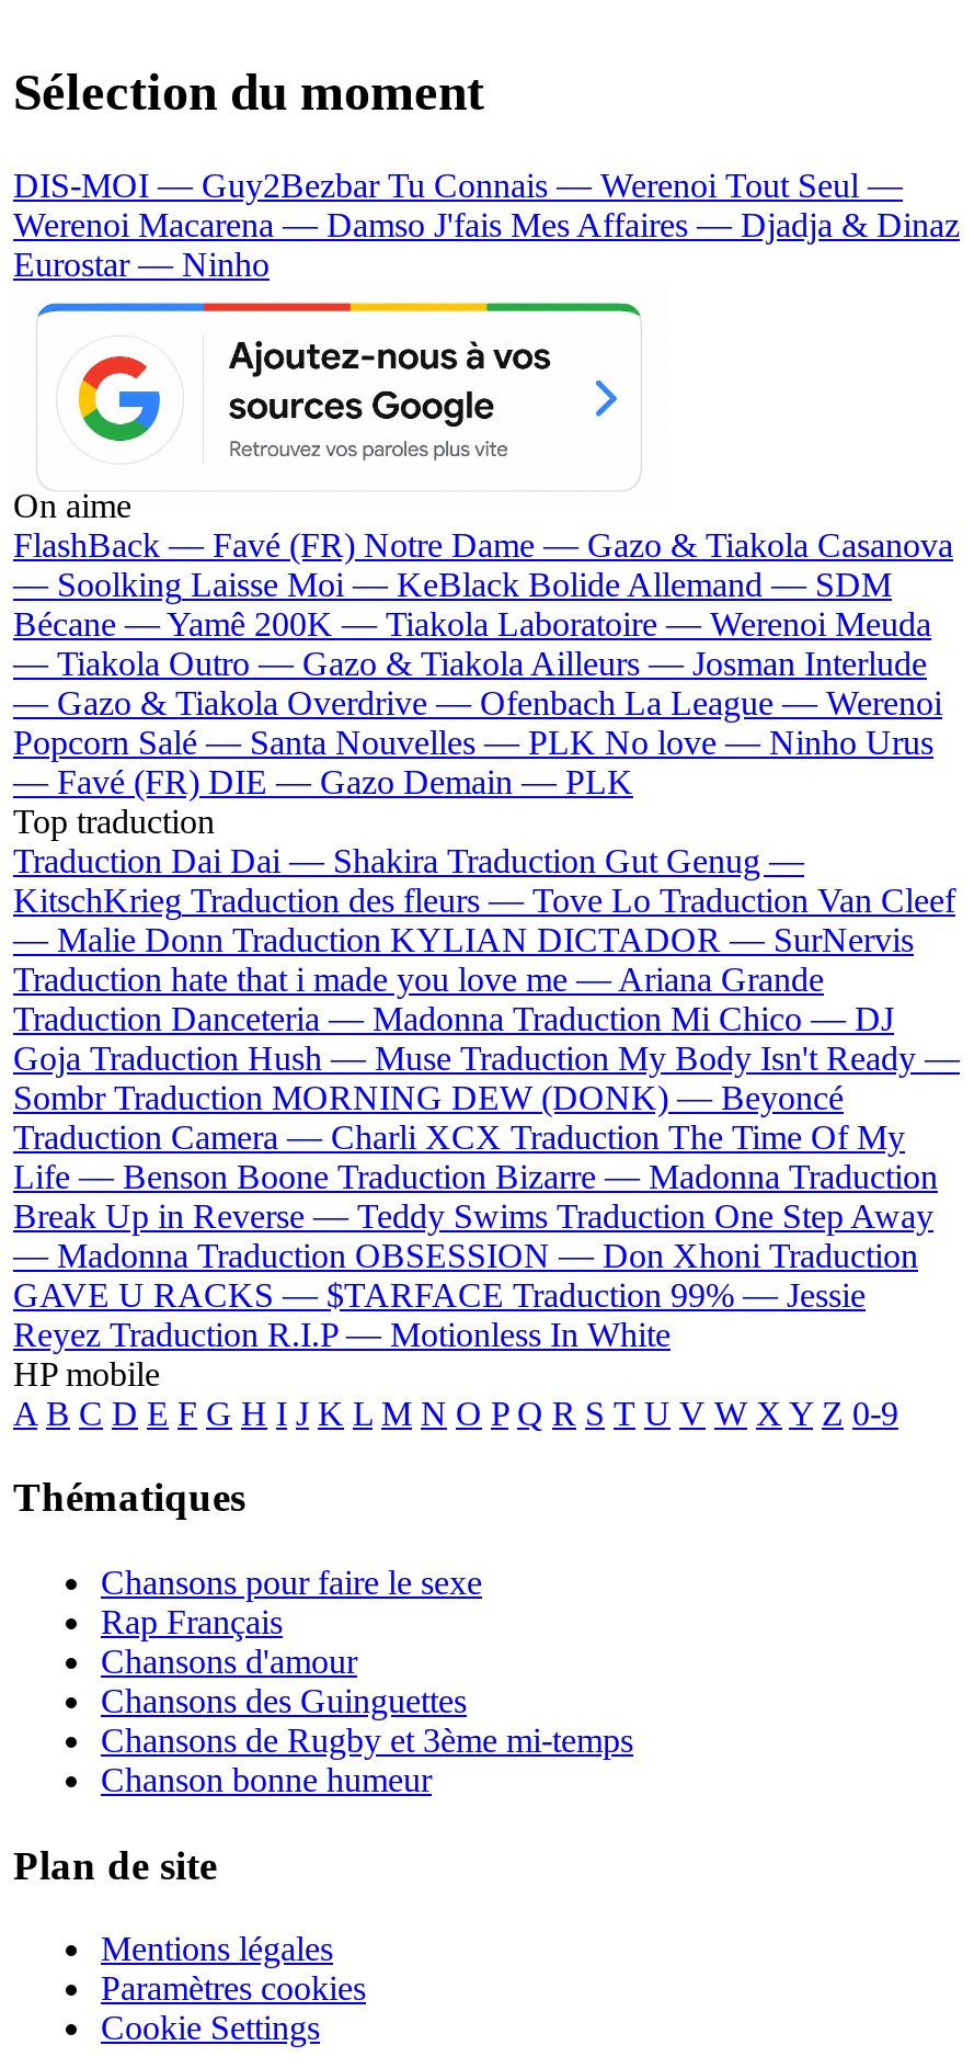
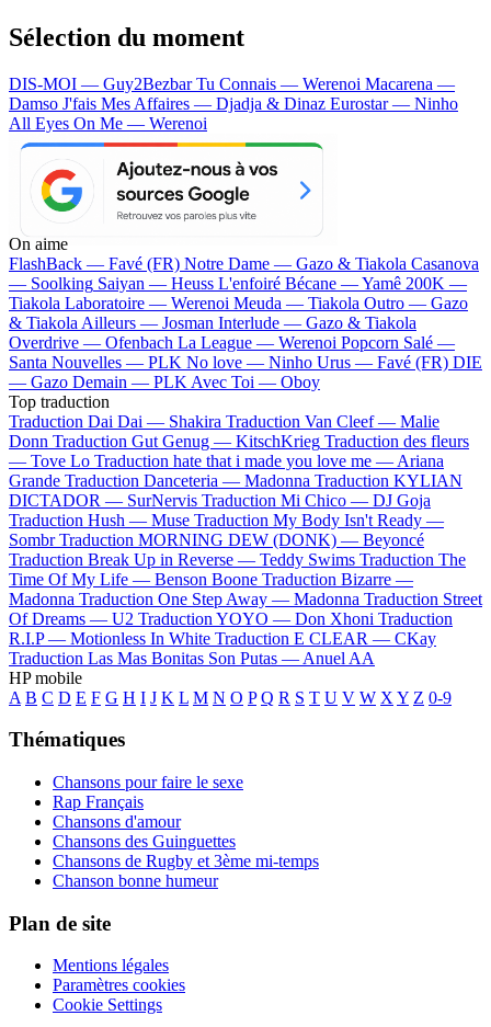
[13,166,960,282] DIS-MOI — Guy2Bezbar Tu Connais — Werenoi Tout Seul — | Werenoi Macarena — Damso J'fais Mes Affaires — Djadja & Dinaz | Eurostar — Ninho -> [9,74,458,132] DIS-MOI — Guy2Bezbar Tu Connais — Werenoi Macarena — | Damso J'fais Mes Affaires — Djadja & Dinaz Eurostar — Ninho | All Eyes On Me — Werenoi
[13,565,942,799] — Soolking Laisse Moi — KeBlack Bolide Allemand — SDM | Bécane — Yamê 200K — Tiakola Laboratoire — Werenoi Meuda | — Tiakola Outro — Gazo & Tiakola Ailleurs — Josman Interlude | — Gazo & Tiakola Overdrive — Ofenbach La League — Werenoi | Popcorn Salé — Santa Nouvelles — PLK No love — Ninho Urus | —Favé (FR) DIE — Gazo Demain — PLK -> [9,273,482,391] — Soolking Saiyan — Heuss L'enfoiré Bécane — Yamê 200K — | Tiakola Laboratoire — Werenoi Meuda — Tiakola Outro — Gazo | & Tiakola Ailleurs — Josman Interlude — Gazo & Tiakola | Overdrive — Ofenbach La League — Werenoi Popcorn Salé — | Santa Nouvelles — PLK No love — Ninho Urus — Favé (FR) DIE | — Gazo Demain — PLK Avec Toi — Oboy
[13,841,960,1076] Traduction Dai Dai — Shakira Traduction Gut Genug — | KitschKrieg Traduction des fleurs — Tove Lo Traduction Van Cleef | — Malie Donn Traduction KYLIAN DICTADOR — SurNervis | Traduction hate that i made you love me — Ariana Grande | Traduction Danceteria — Madonna Traduction Mi Chico — DJ | Goja Traduction Hush — Muse Traduction My Body Isn't Ready — -> [9,412,469,529] Traduction Dai Dai — Shakira Traduction Van Cleef — Malie | Donn Traduction Gut Genug — KitschKrieg Traduction des fleurs | — Tove Lo Traduction hate that i made you love me — Ariana | Grande Traduction Danceteria — Madonna Traduction KYLIAN | DICTADOR — SurNervis Traduction Mi Chico — DJ Goja | Traduction Hush — Muse Traduction My Body Isn't Ready —
[13,1117,938,1352] Traduction Camera — Charli XCX Traduction The Time Of My | Life — Benson Boone Traduction Bizarre — Madonna Traduction | Break Up in Reverse — Teddy Swims Traduction One Step Away | — Madonna Traduction OBSESSION — Don Xhoni Traduction | GAVE U RACKS — $TARFACE Traduction 99% — Jessie | Reyez Traduction R.I.P — Motionless In White -> [9,550,482,667] Traduction Break Up in Reverse — Teddy Swims Traduction The | Time Of My Life — Benson Boone Traduction Bizarre — | Madonna Traduction One Step Away — Madonna Traduction Street | Of Dreams — U2 Traduction YOYO — Don Xhoni Traduction | R.I.P — Motionless In White Traduction E CLEAR — CKay | Traduction Las Mas Bonitas Son Putas — Anuel AA

